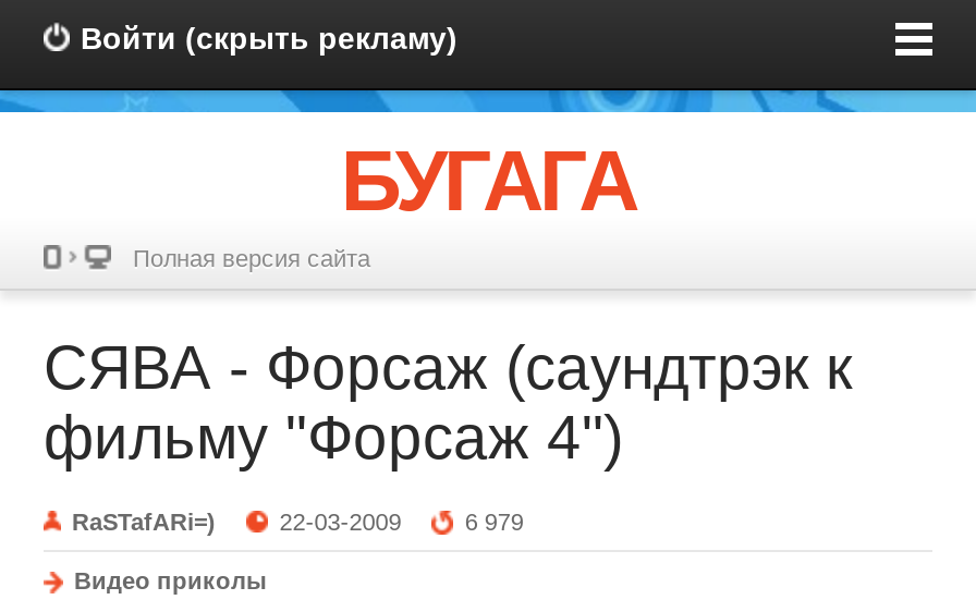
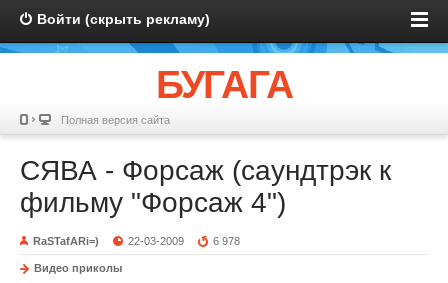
[465,509,524,535] 6 979 -> [213,235,240,247] 6 978

